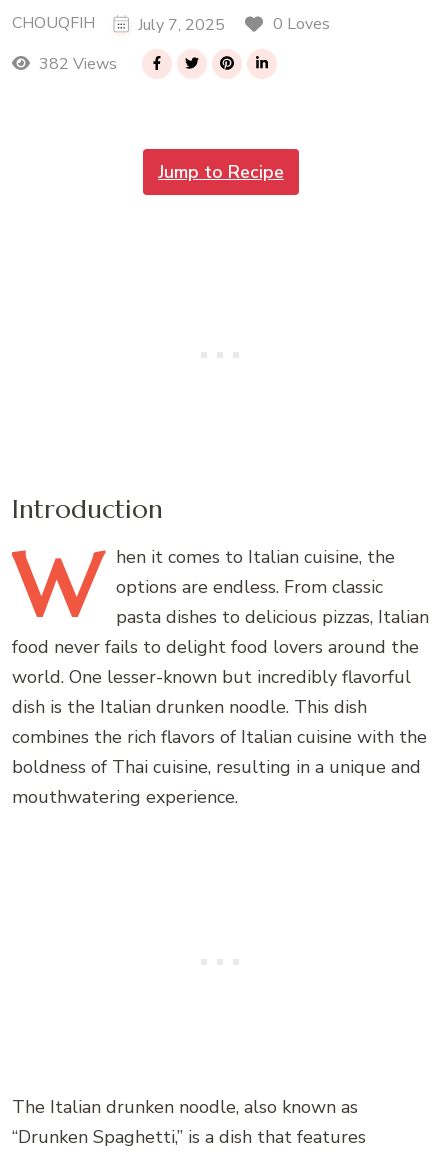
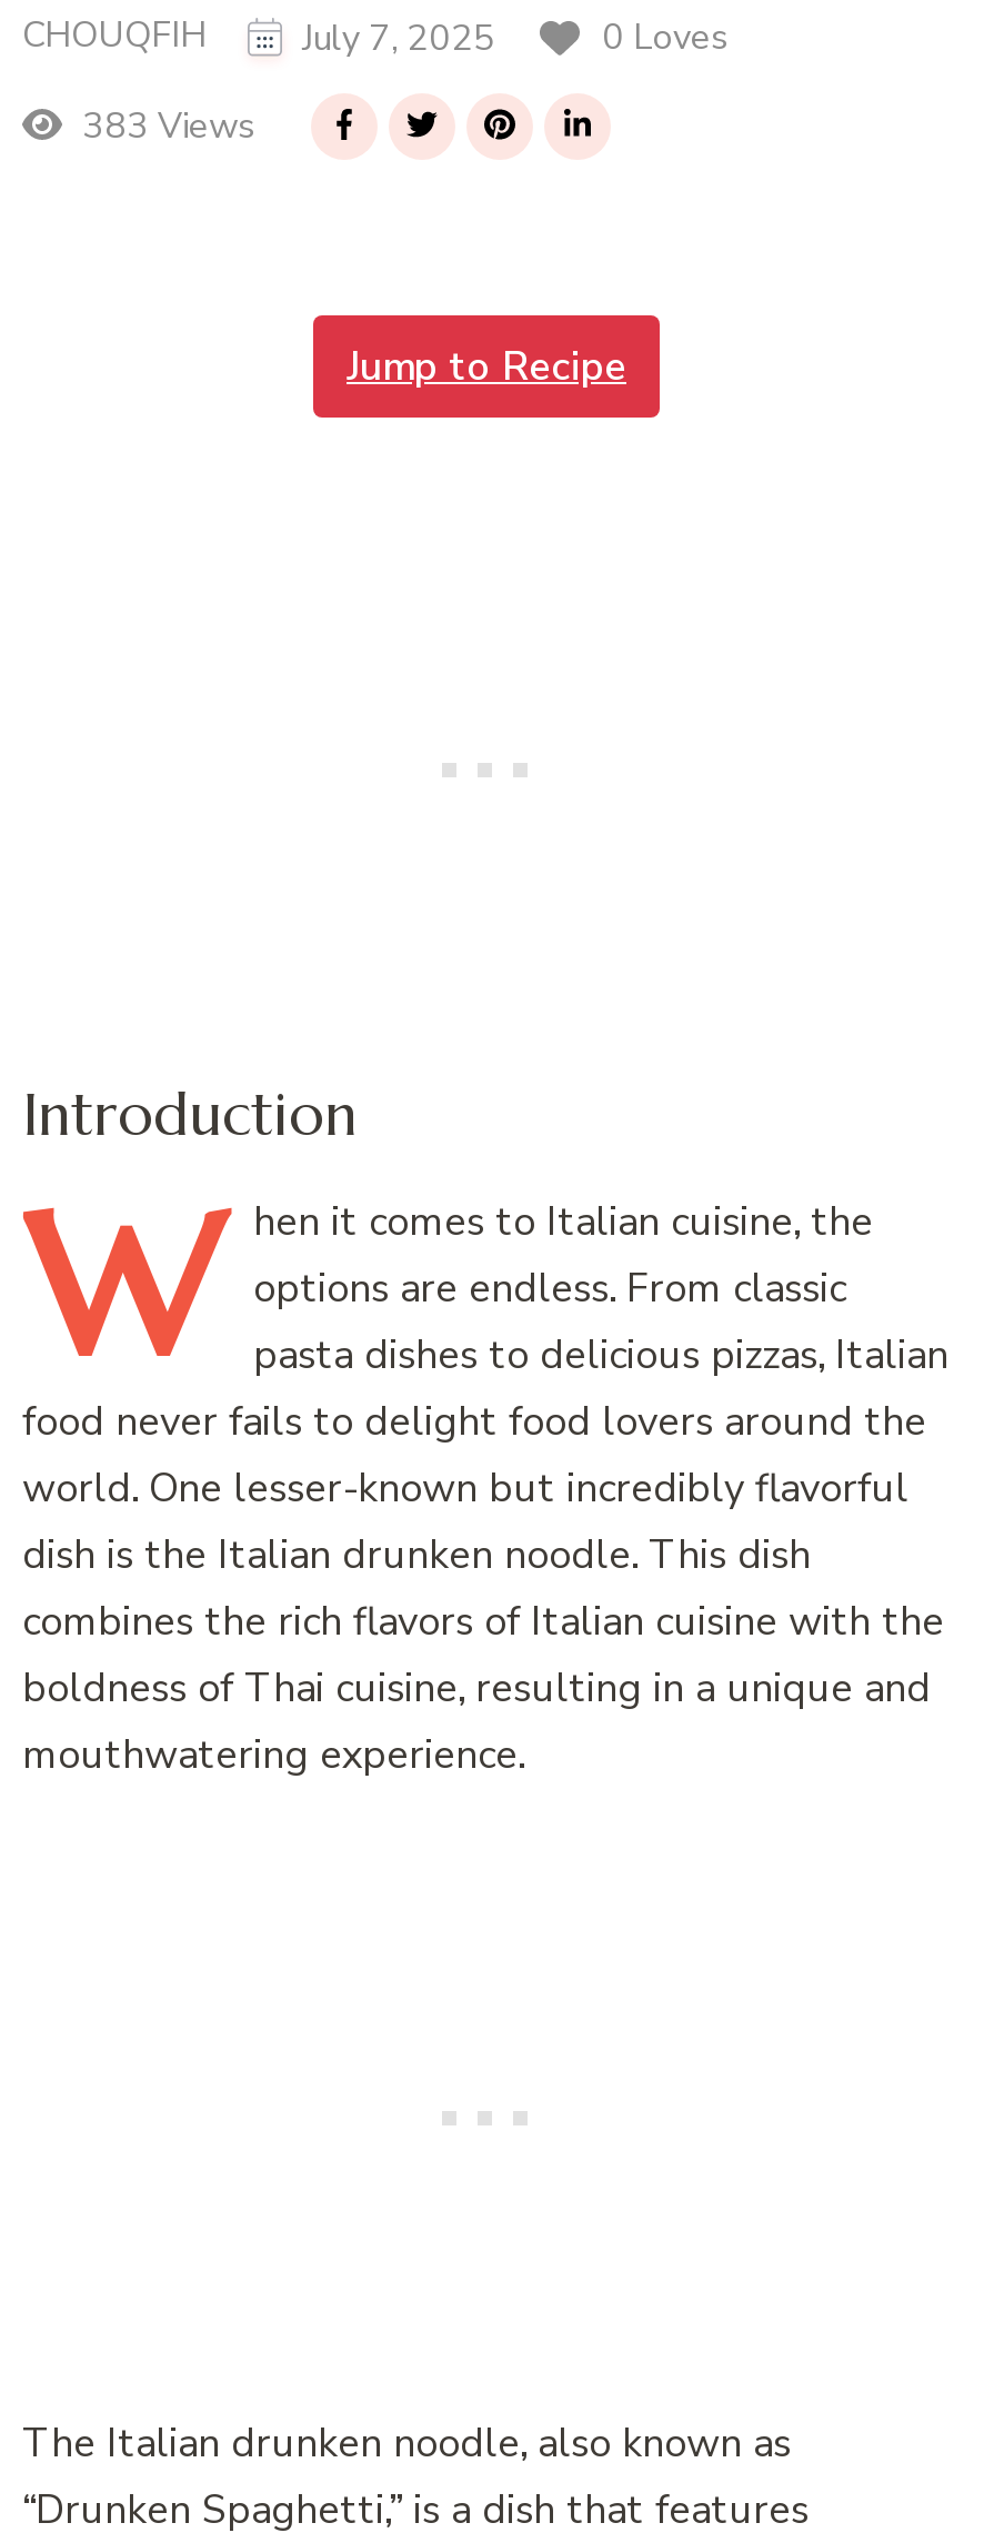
[35,53,117,75] 382 Views -> [73,102,255,151] 383 Views

